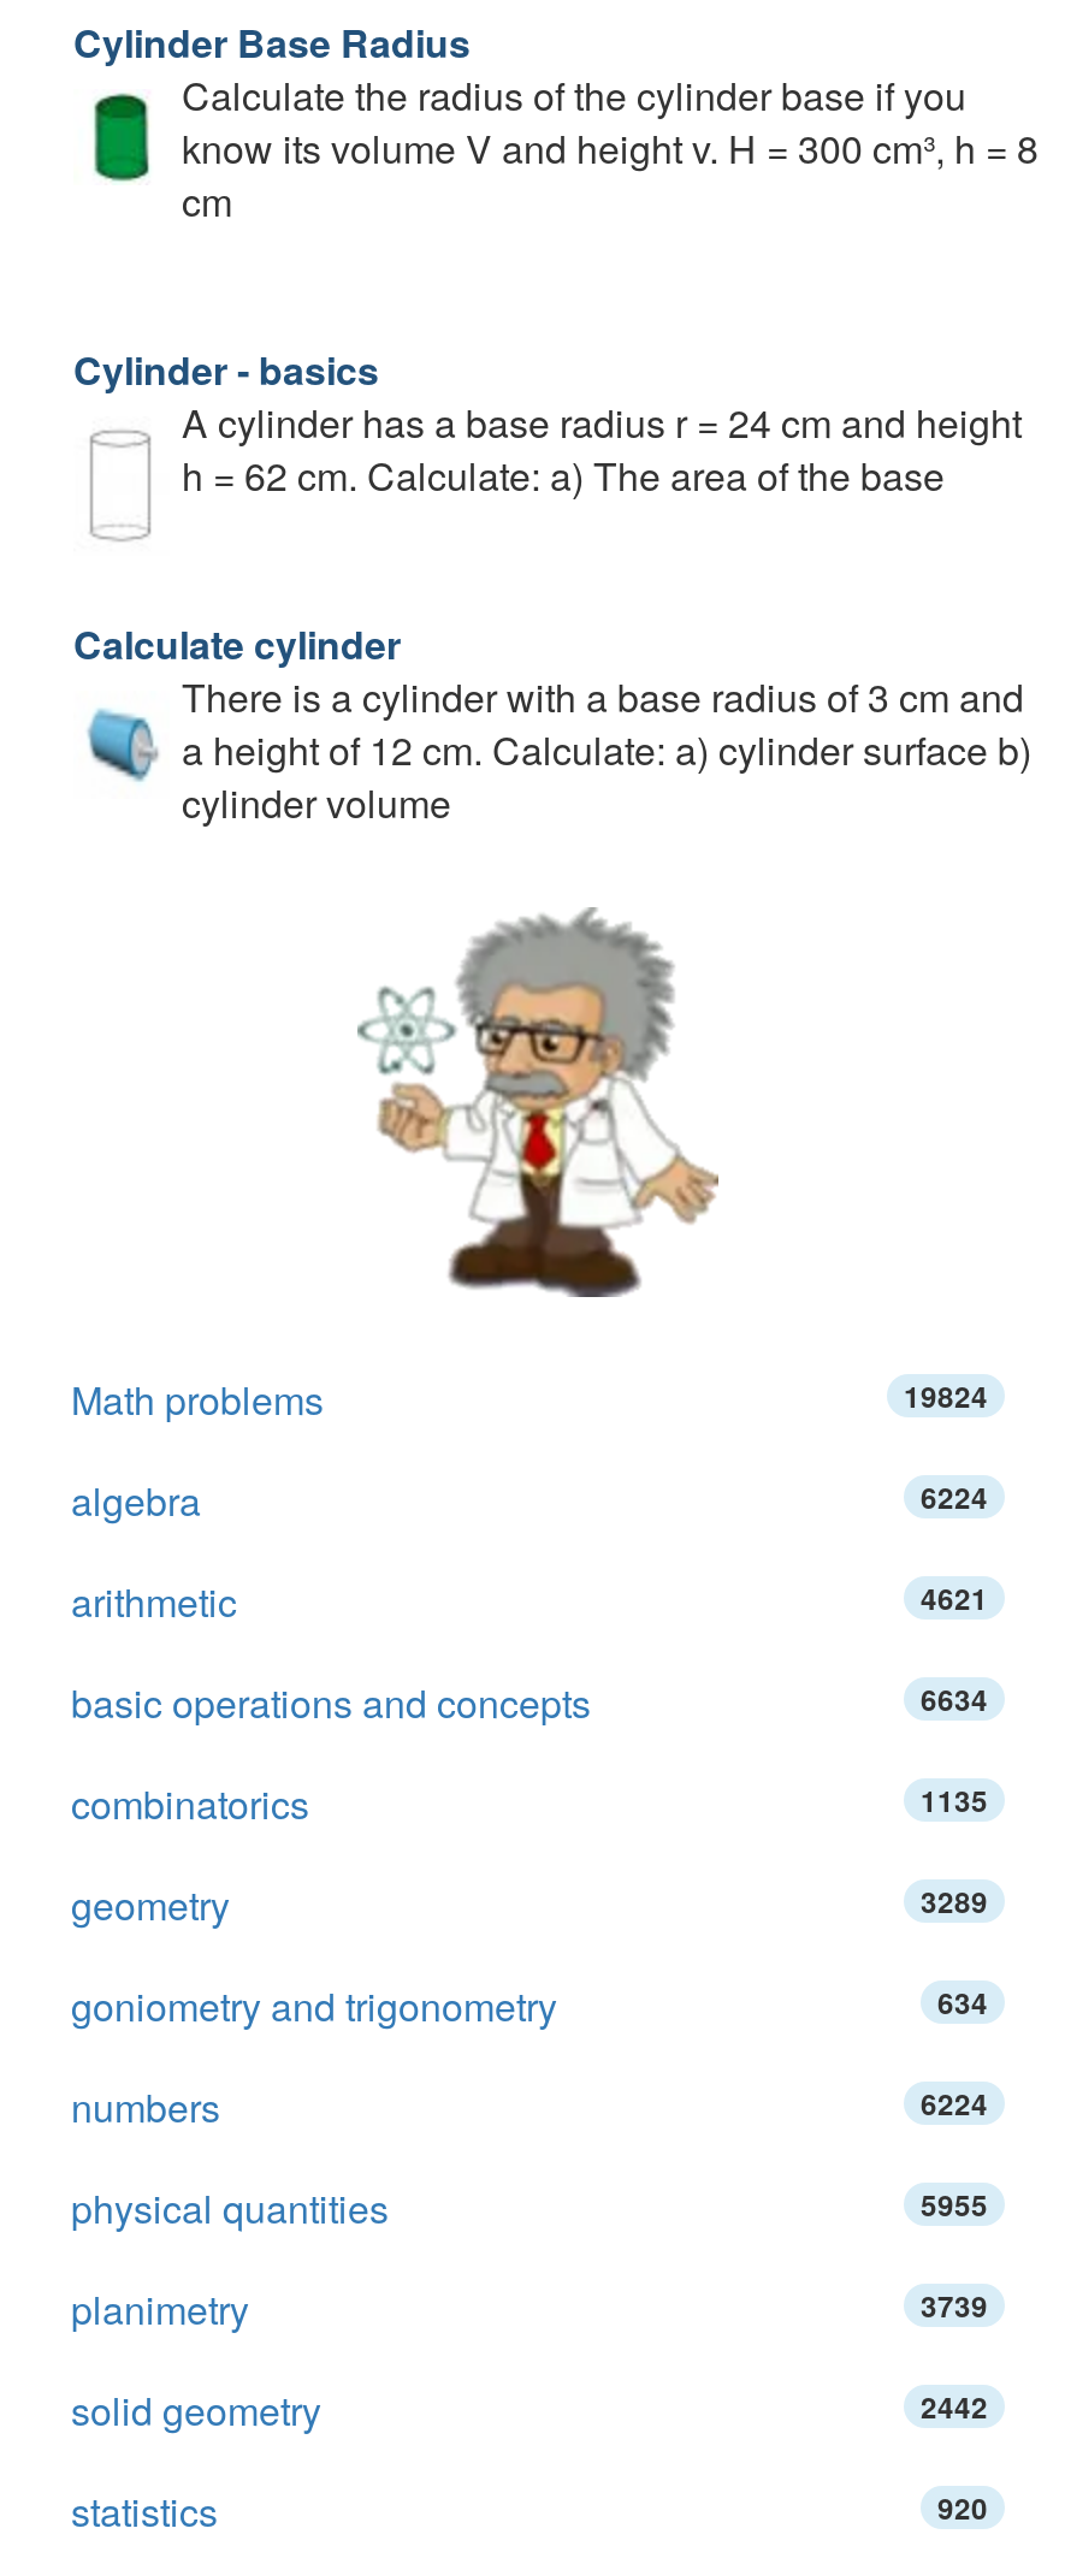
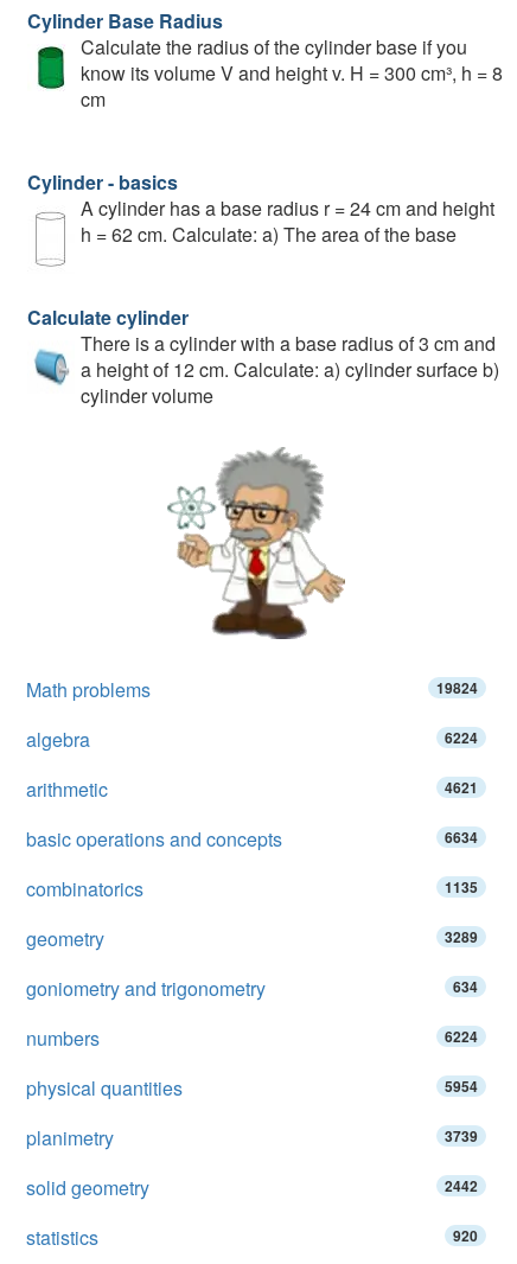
[921,2183,988,2226] 5955 -> [445,1075,478,1097] 5954

